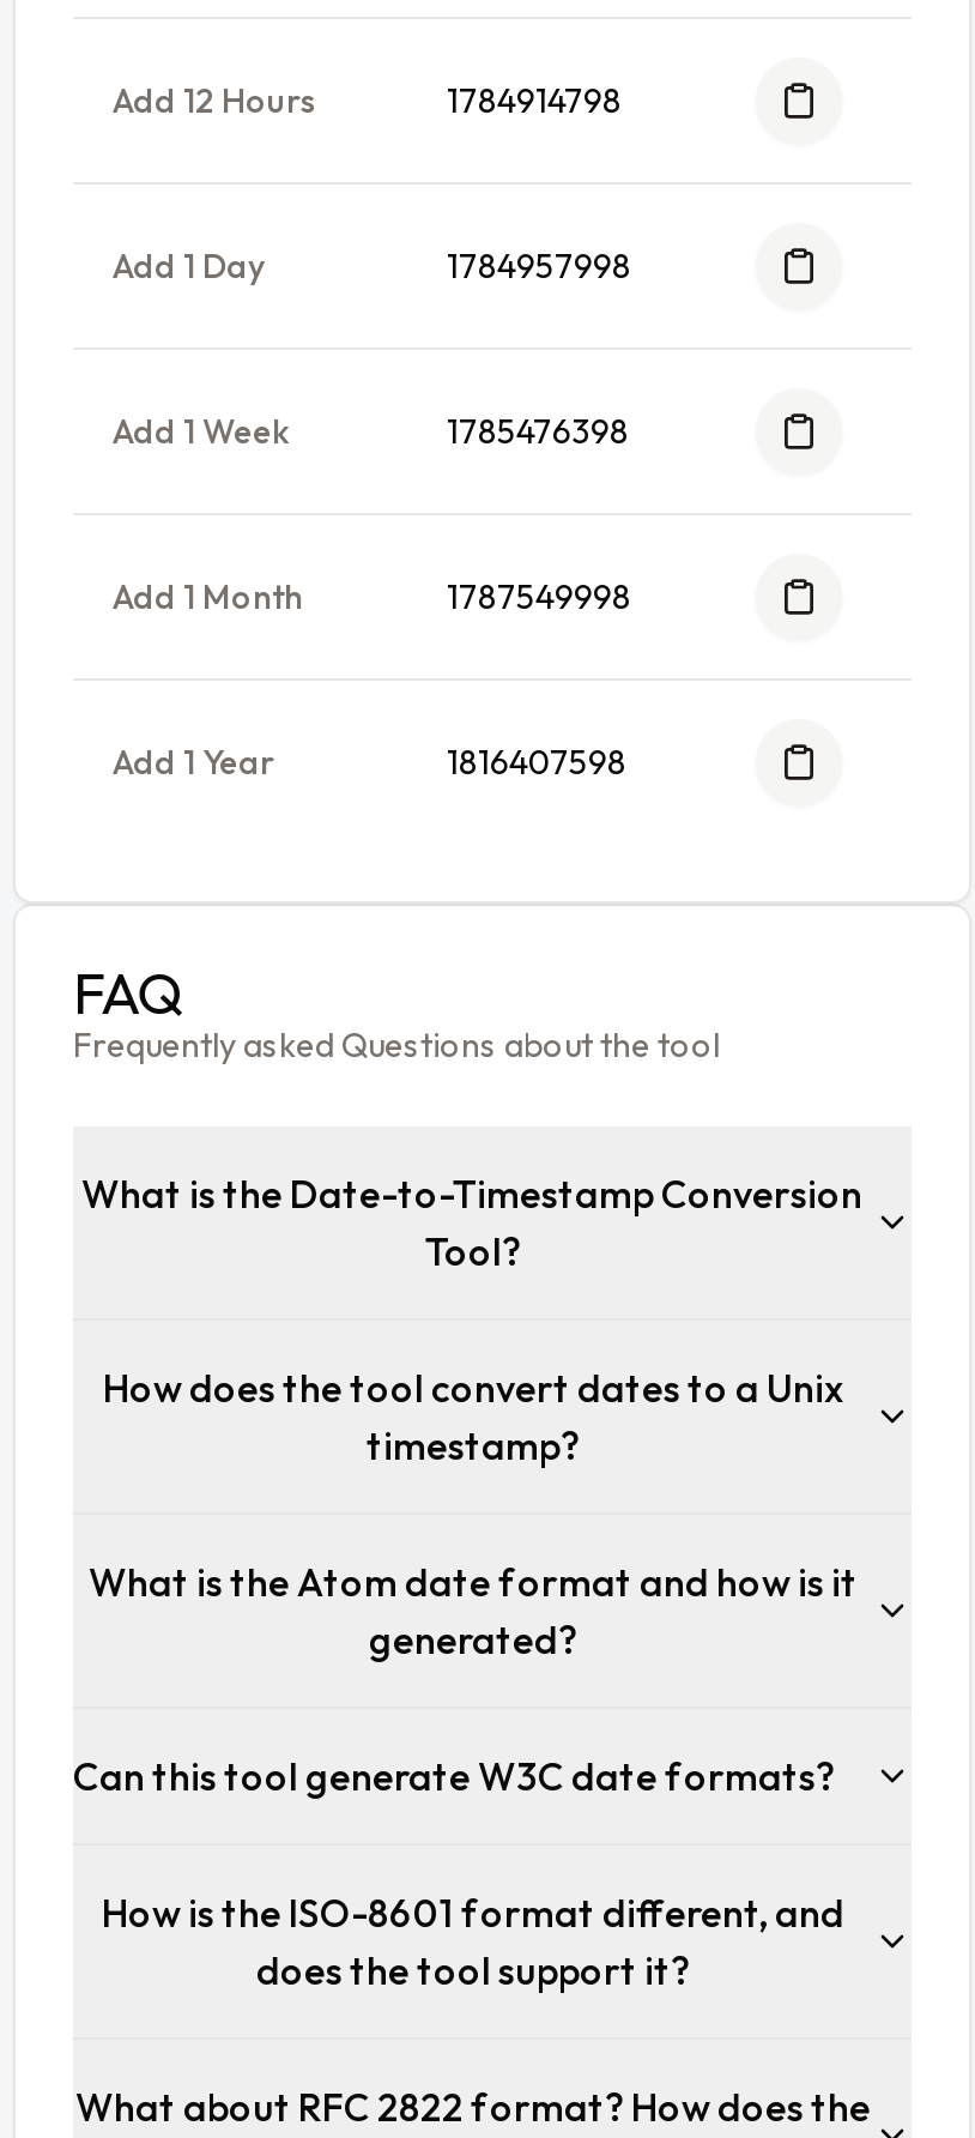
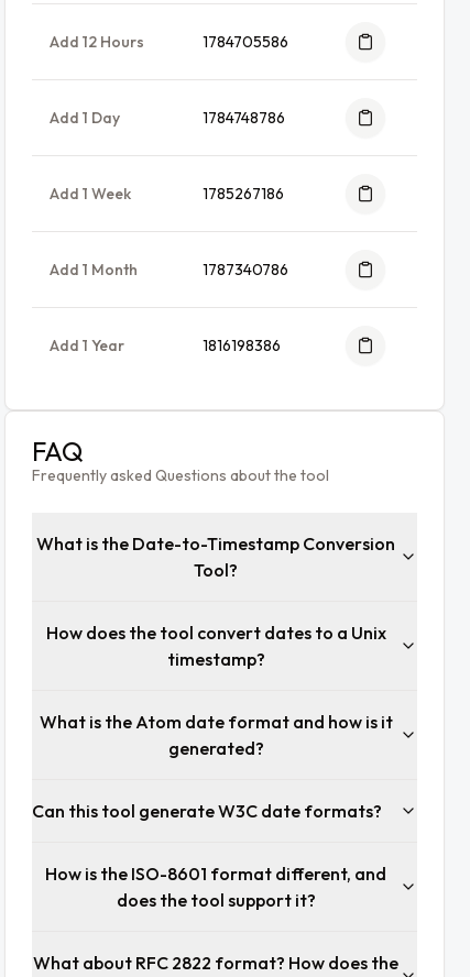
[447,79,622,122] 1784914798 -> [203,32,288,52] 1784705586
[447,244,631,288] 1784957998 -> [203,108,285,128] 1784748786
[447,410,629,453] 1785476398 -> [203,184,284,204] 1785267186
[447,575,631,618] 1787549998 -> [203,260,288,279] 1787340786
[447,741,626,784] 1816407598 -> [203,336,281,355] 1816198386

